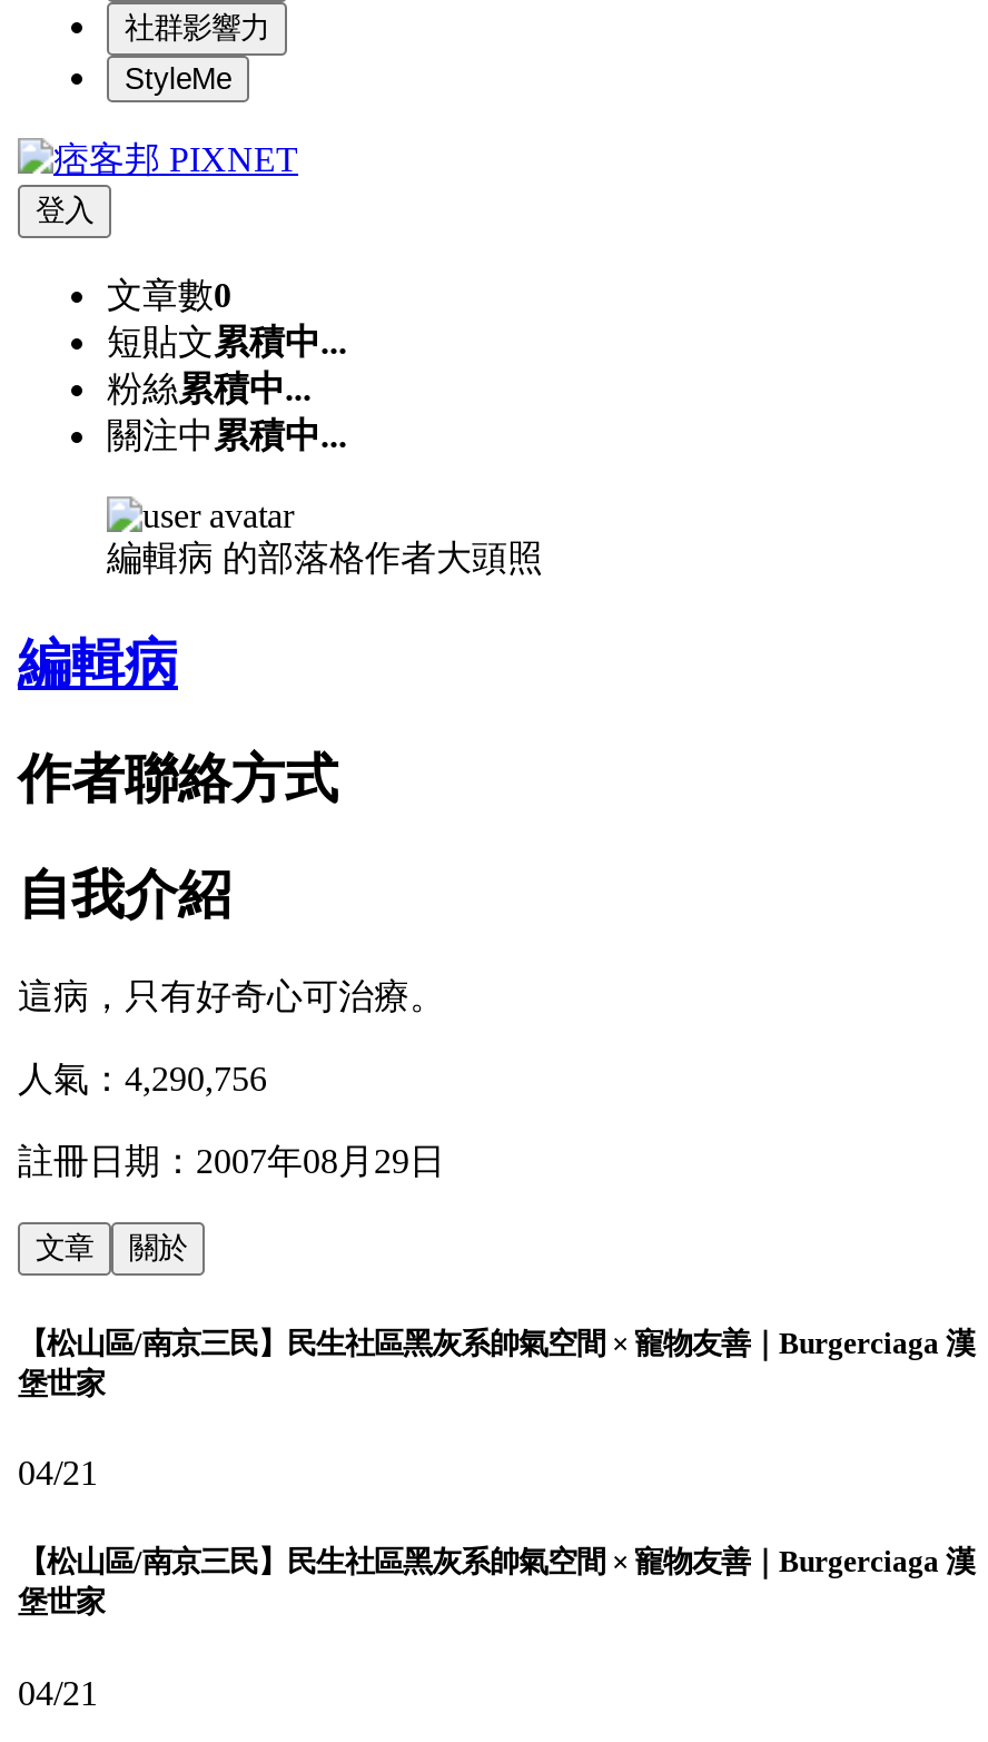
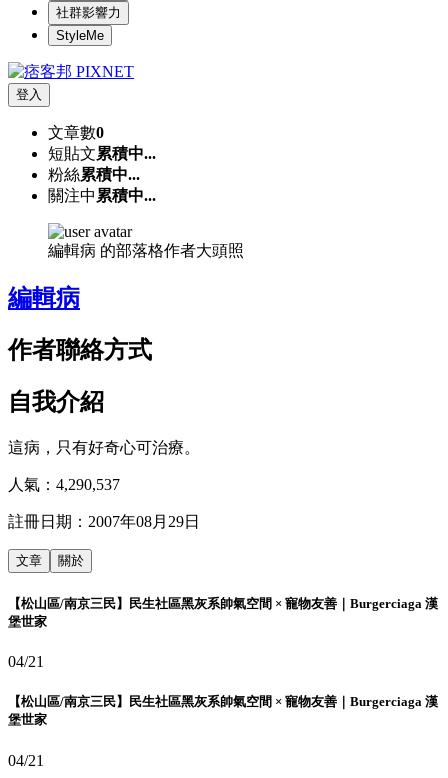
[18,1060,267,1098] 人氣：4,290,756 -> [8,476,120,493] 人氣：4,290,537

